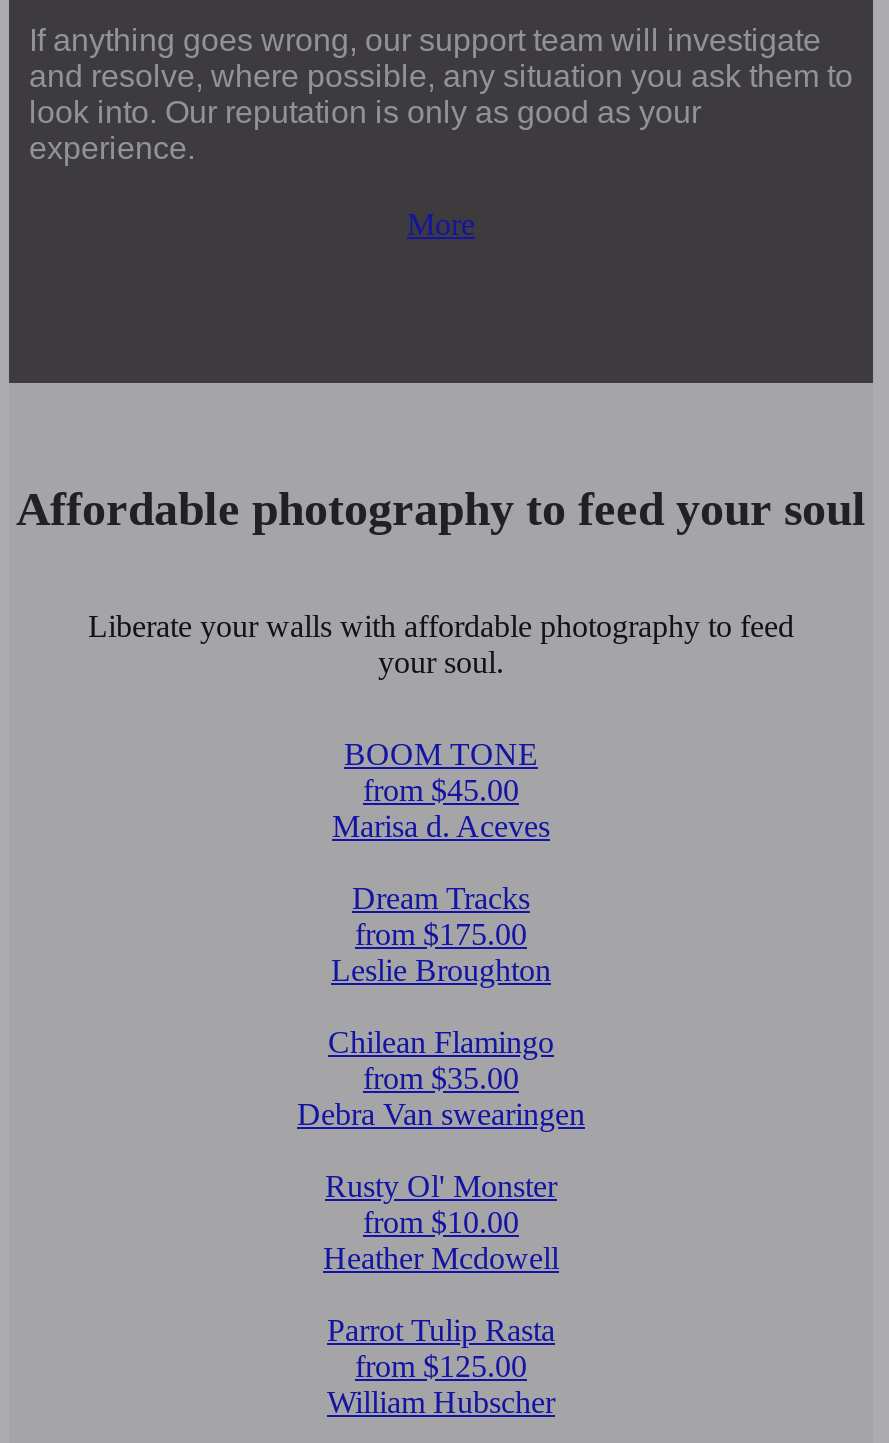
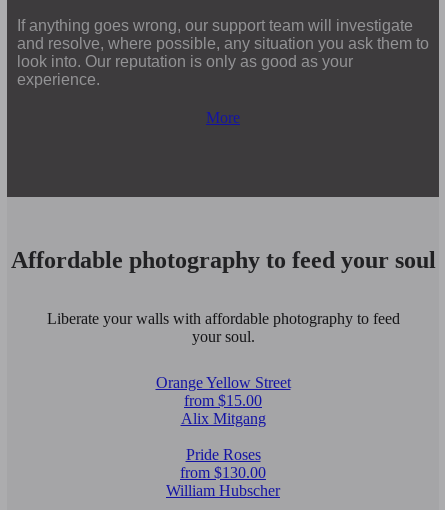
[297,737,585,1383] BOOM TONE | from $45.00 | Marisa d. Aceves | Dream Tracks | from $175.00 | Leslie Broughton | Chilean Flamingo | from $35.00 | Debra Van swearingen | Rusty Ol' Monster | from $10.00 | Heather Mcdowell | Parrot Tulip Rasta | from $125.00 -> [155,374,290,481] Orange Yellow Street | from $15.00 | Alix Mitgang | Pride Roses | from $130.00

